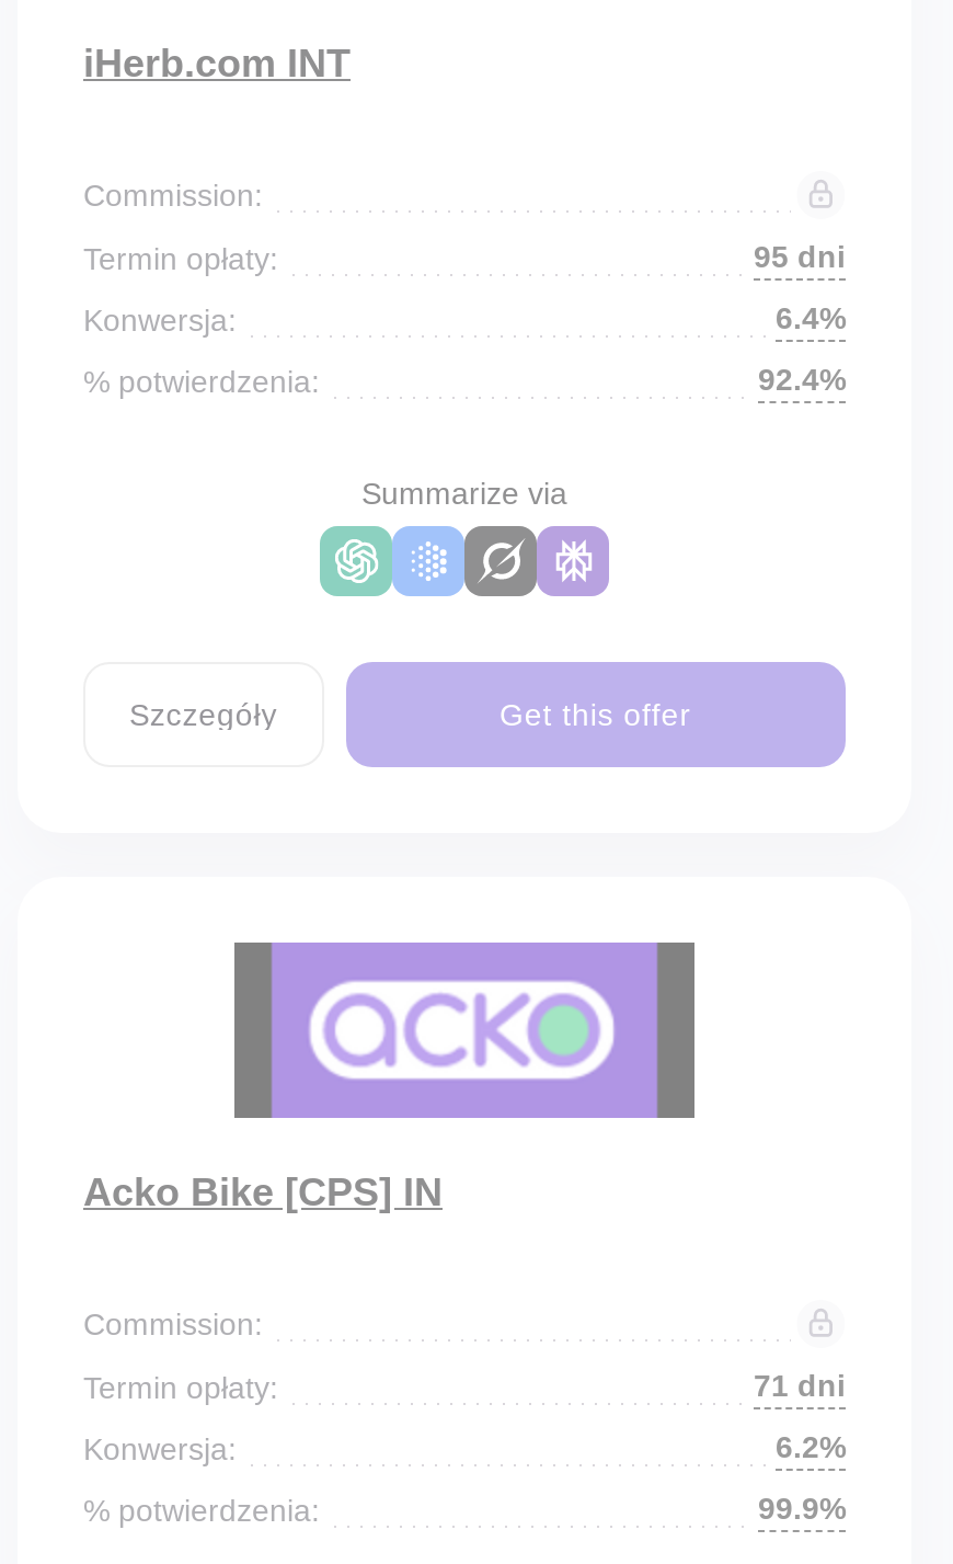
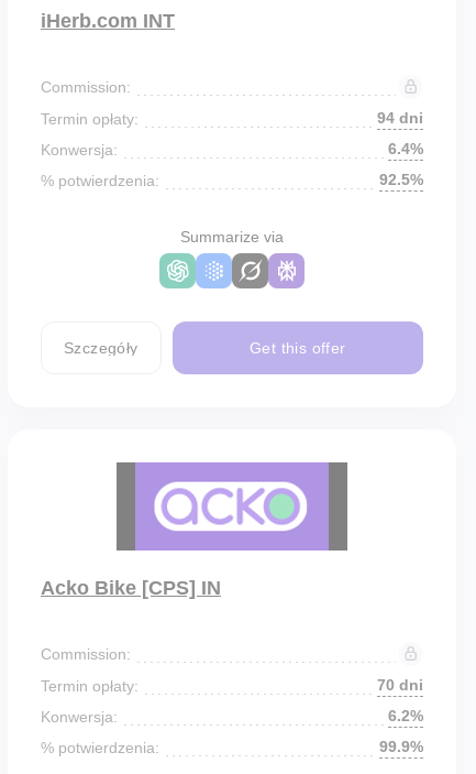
[754,239,846,274] 95 dni -> [377,109,423,127] 94 dni
[758,362,846,397] 92.4% -> [379,171,423,188] 92.5%
[754,1368,846,1403] 71 dni -> [377,676,423,694] 70 dni

